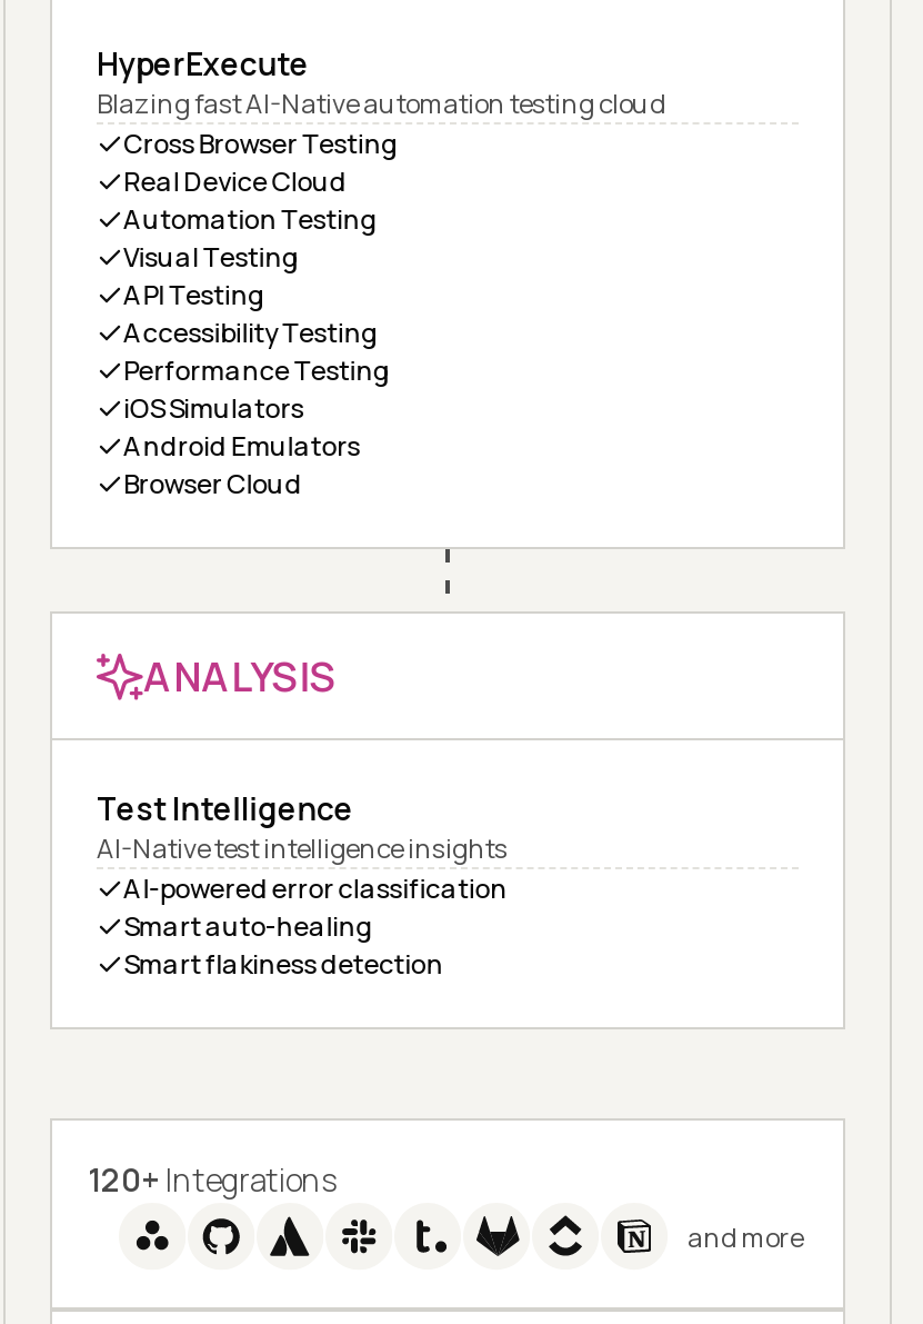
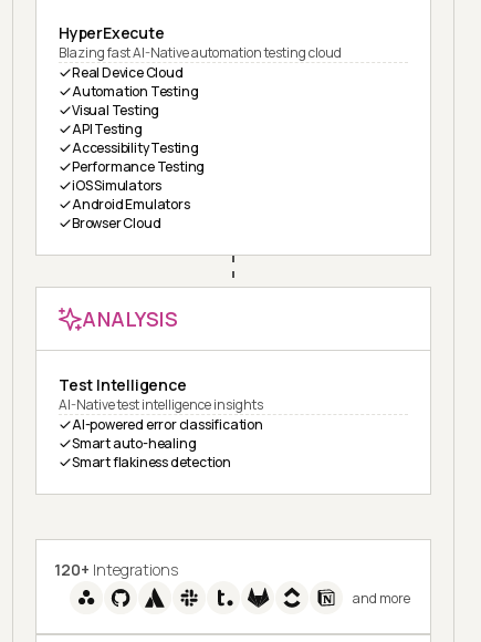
[123,125,398,163] Cross Browser Testing -> none

